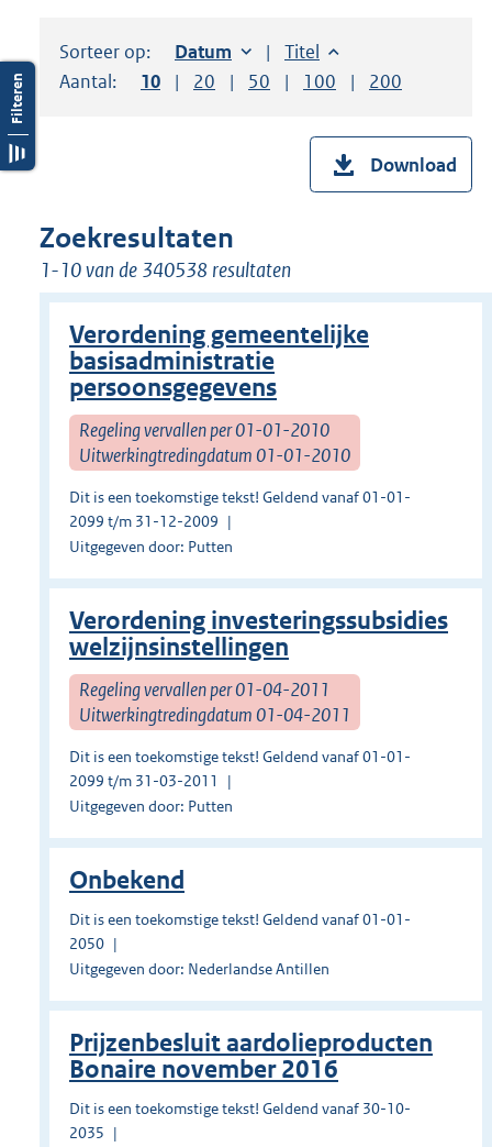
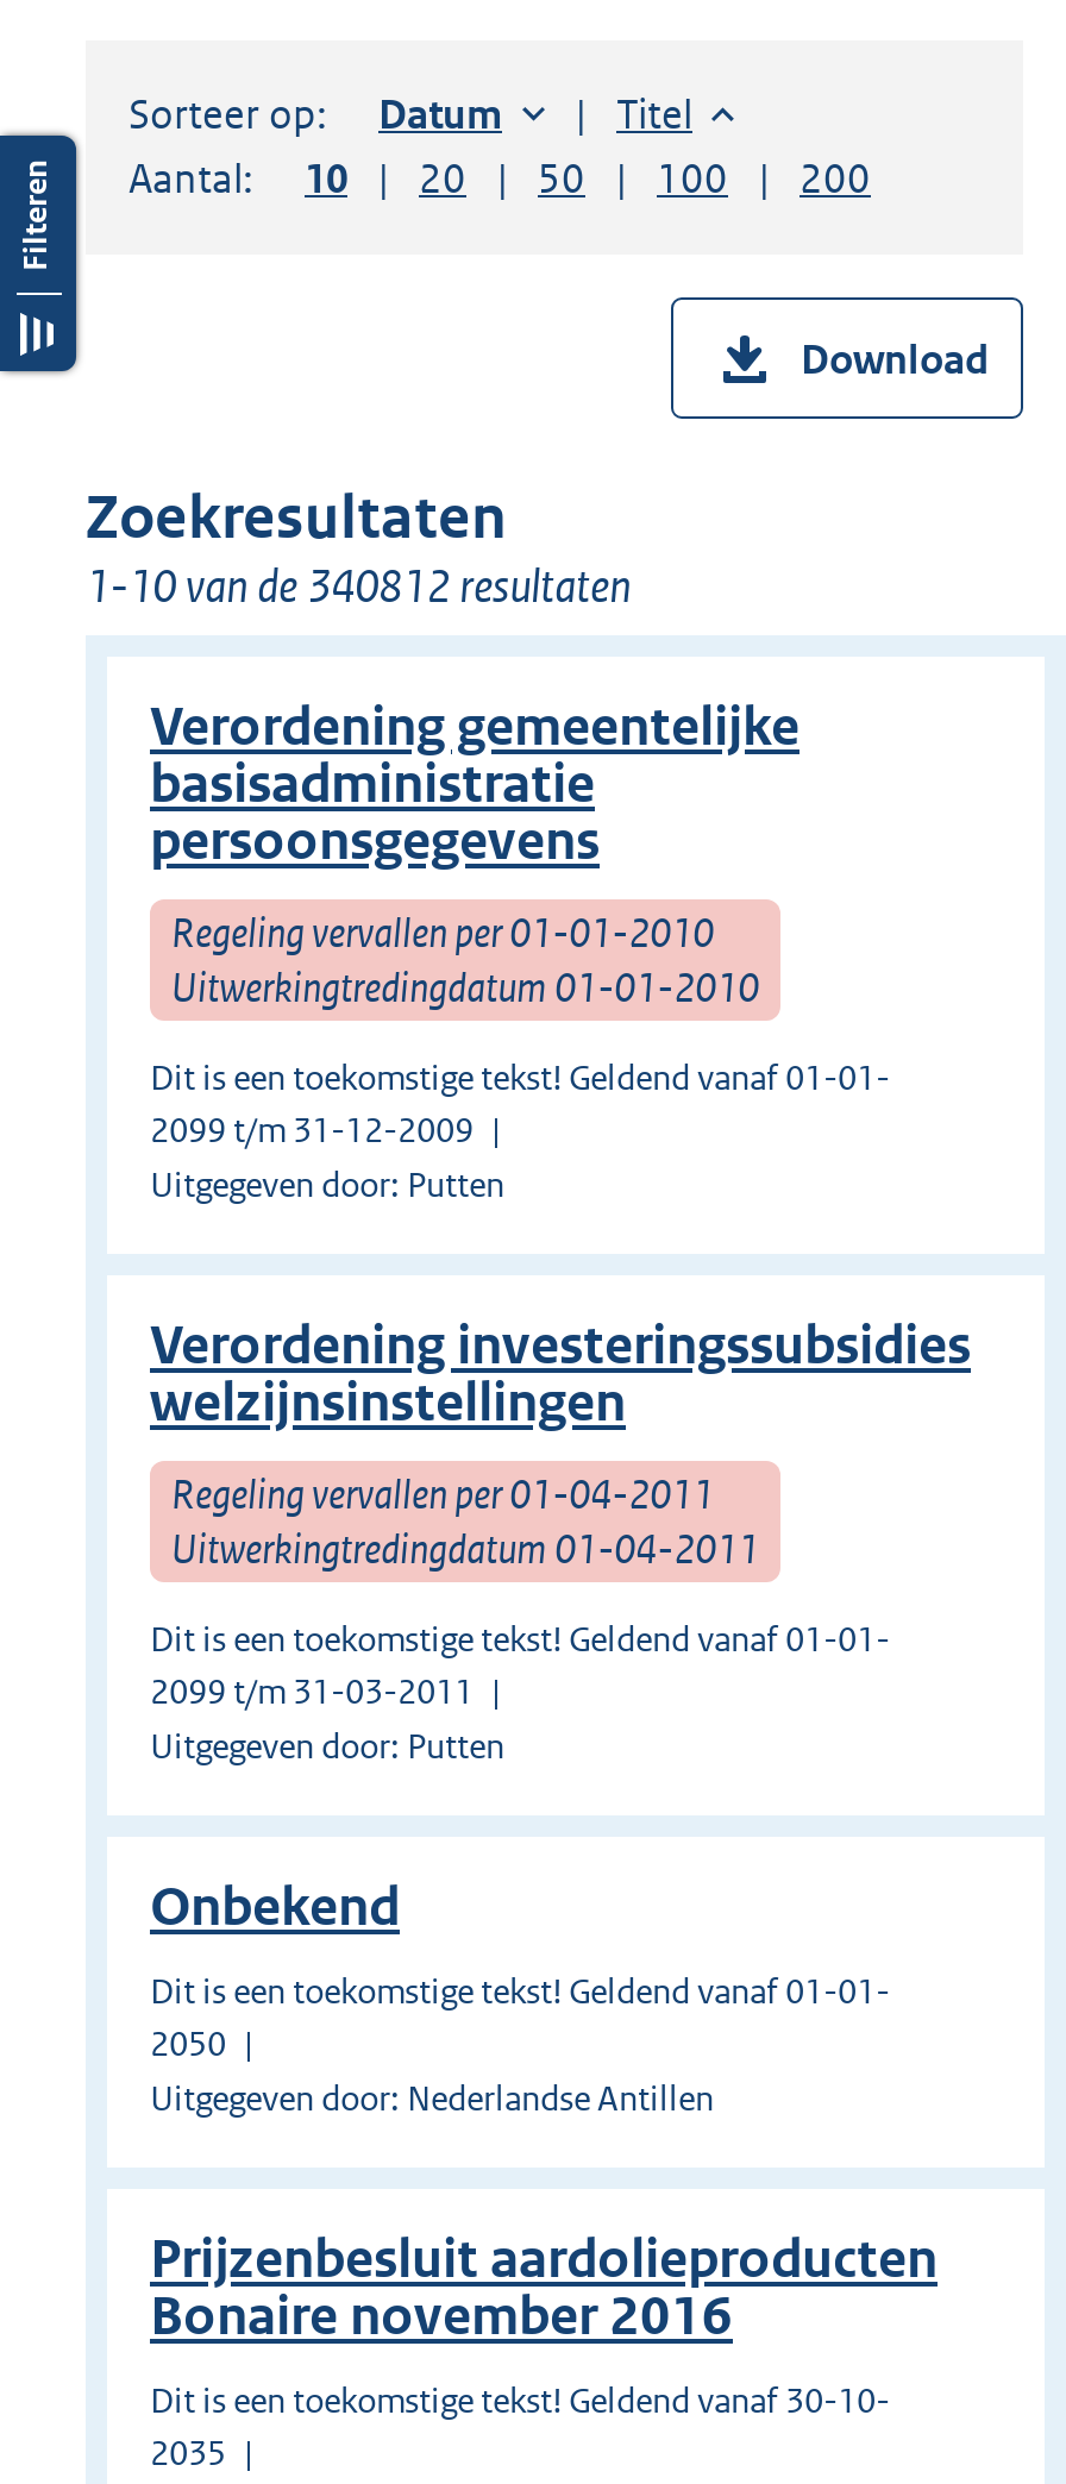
[40,257,291,282] 1-10 van de 340538 resultaten -> [86,558,631,613] 1-10 van de 340812 resultaten

